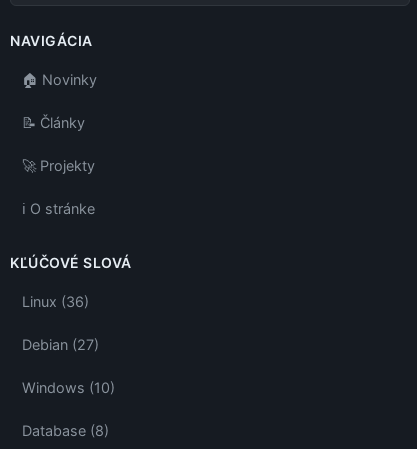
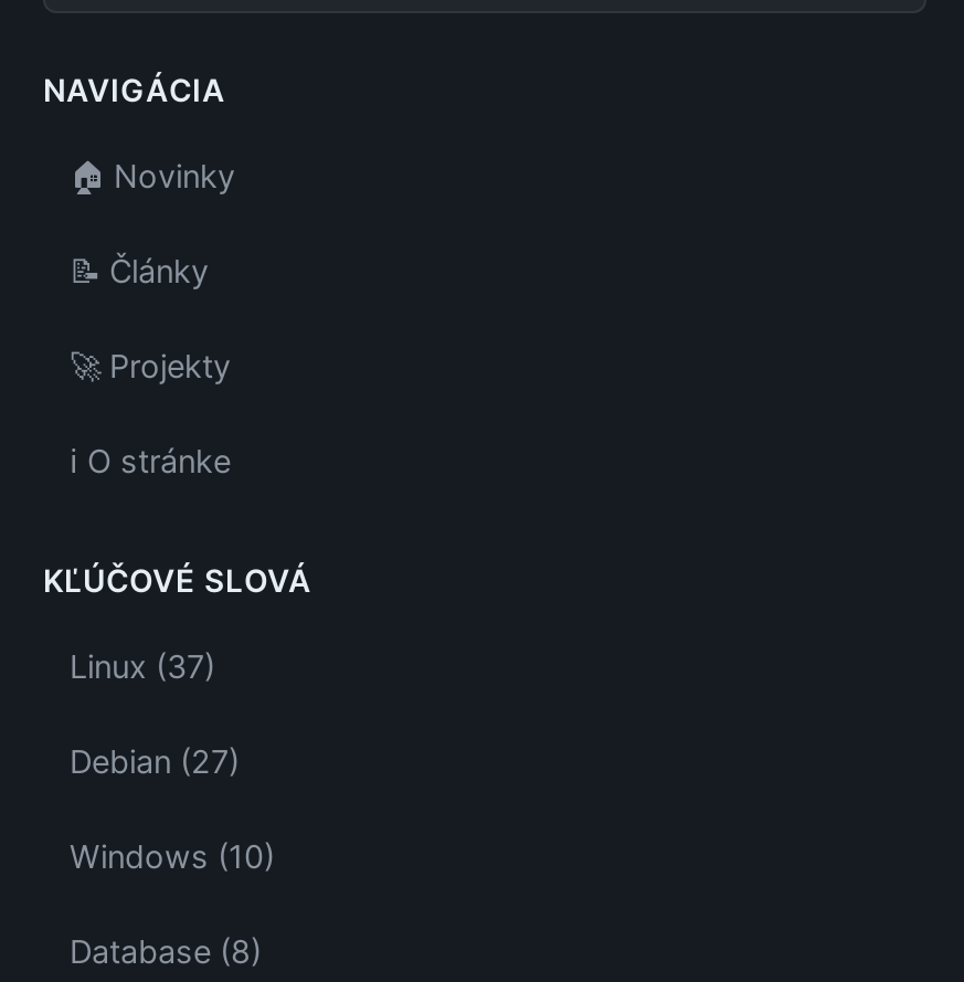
[22,293,89,310] Linux (36) -> [70,647,215,685] Linux (37)

